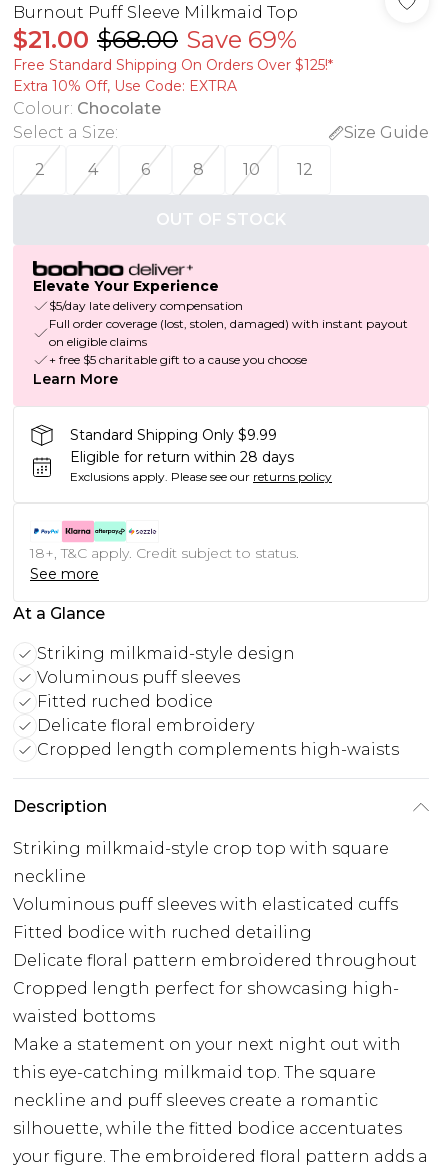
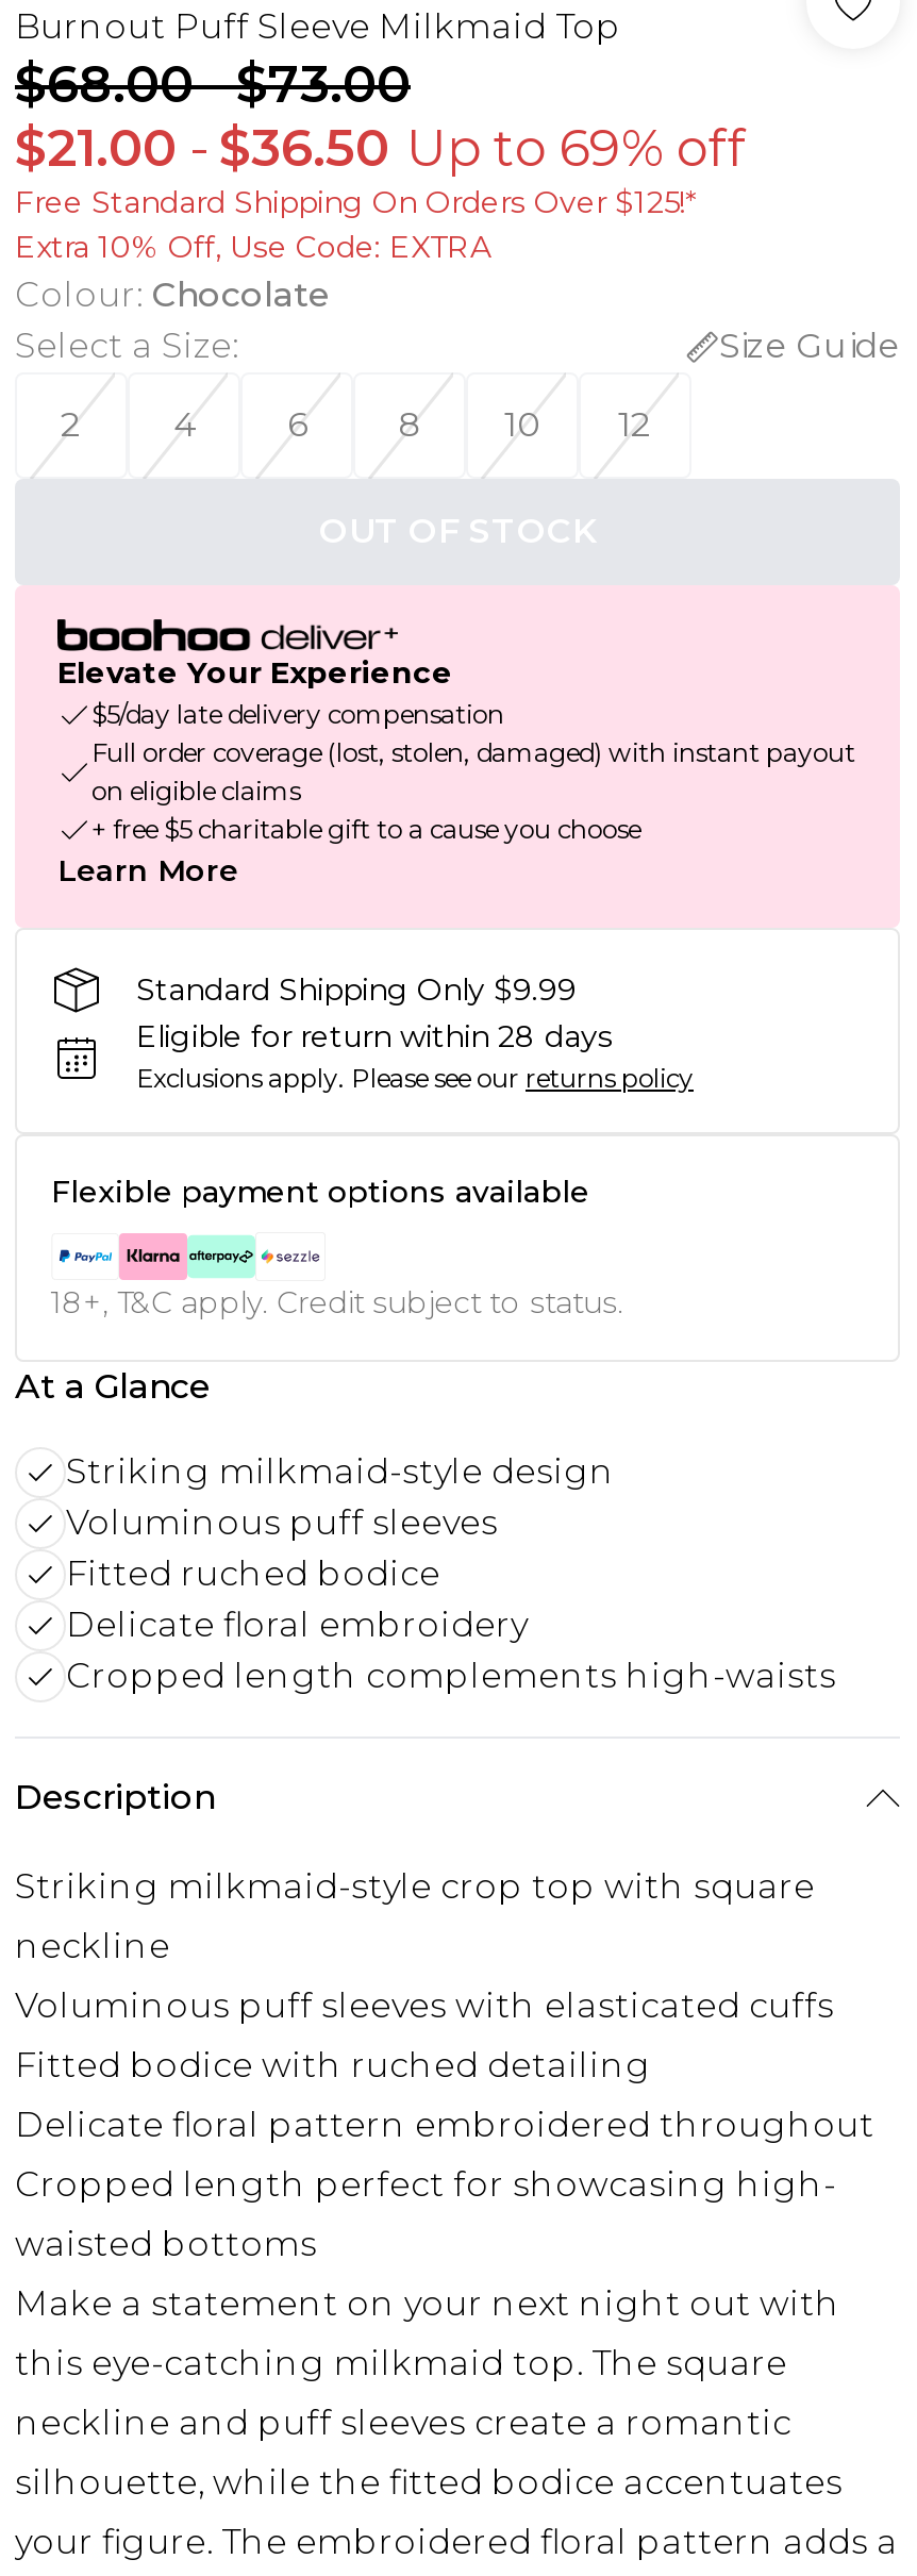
[13,25,297,54] $21.00 $68.00 Save 69% -> [15,53,747,179] $68.00-$73.00 | $21.00 - $36.50 Up to 69% off
none -> [51,1173,589,1211] Flexible payment options available
moved [30,544,299,562] -> [51,1284,623,1322]: 18+, T&C apply. Credit subject to status.
[30,565,99,583] See more -> none

